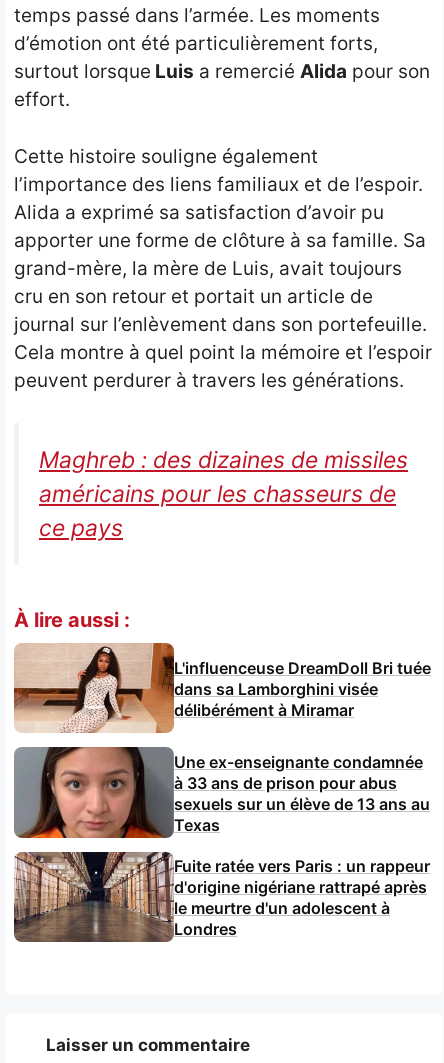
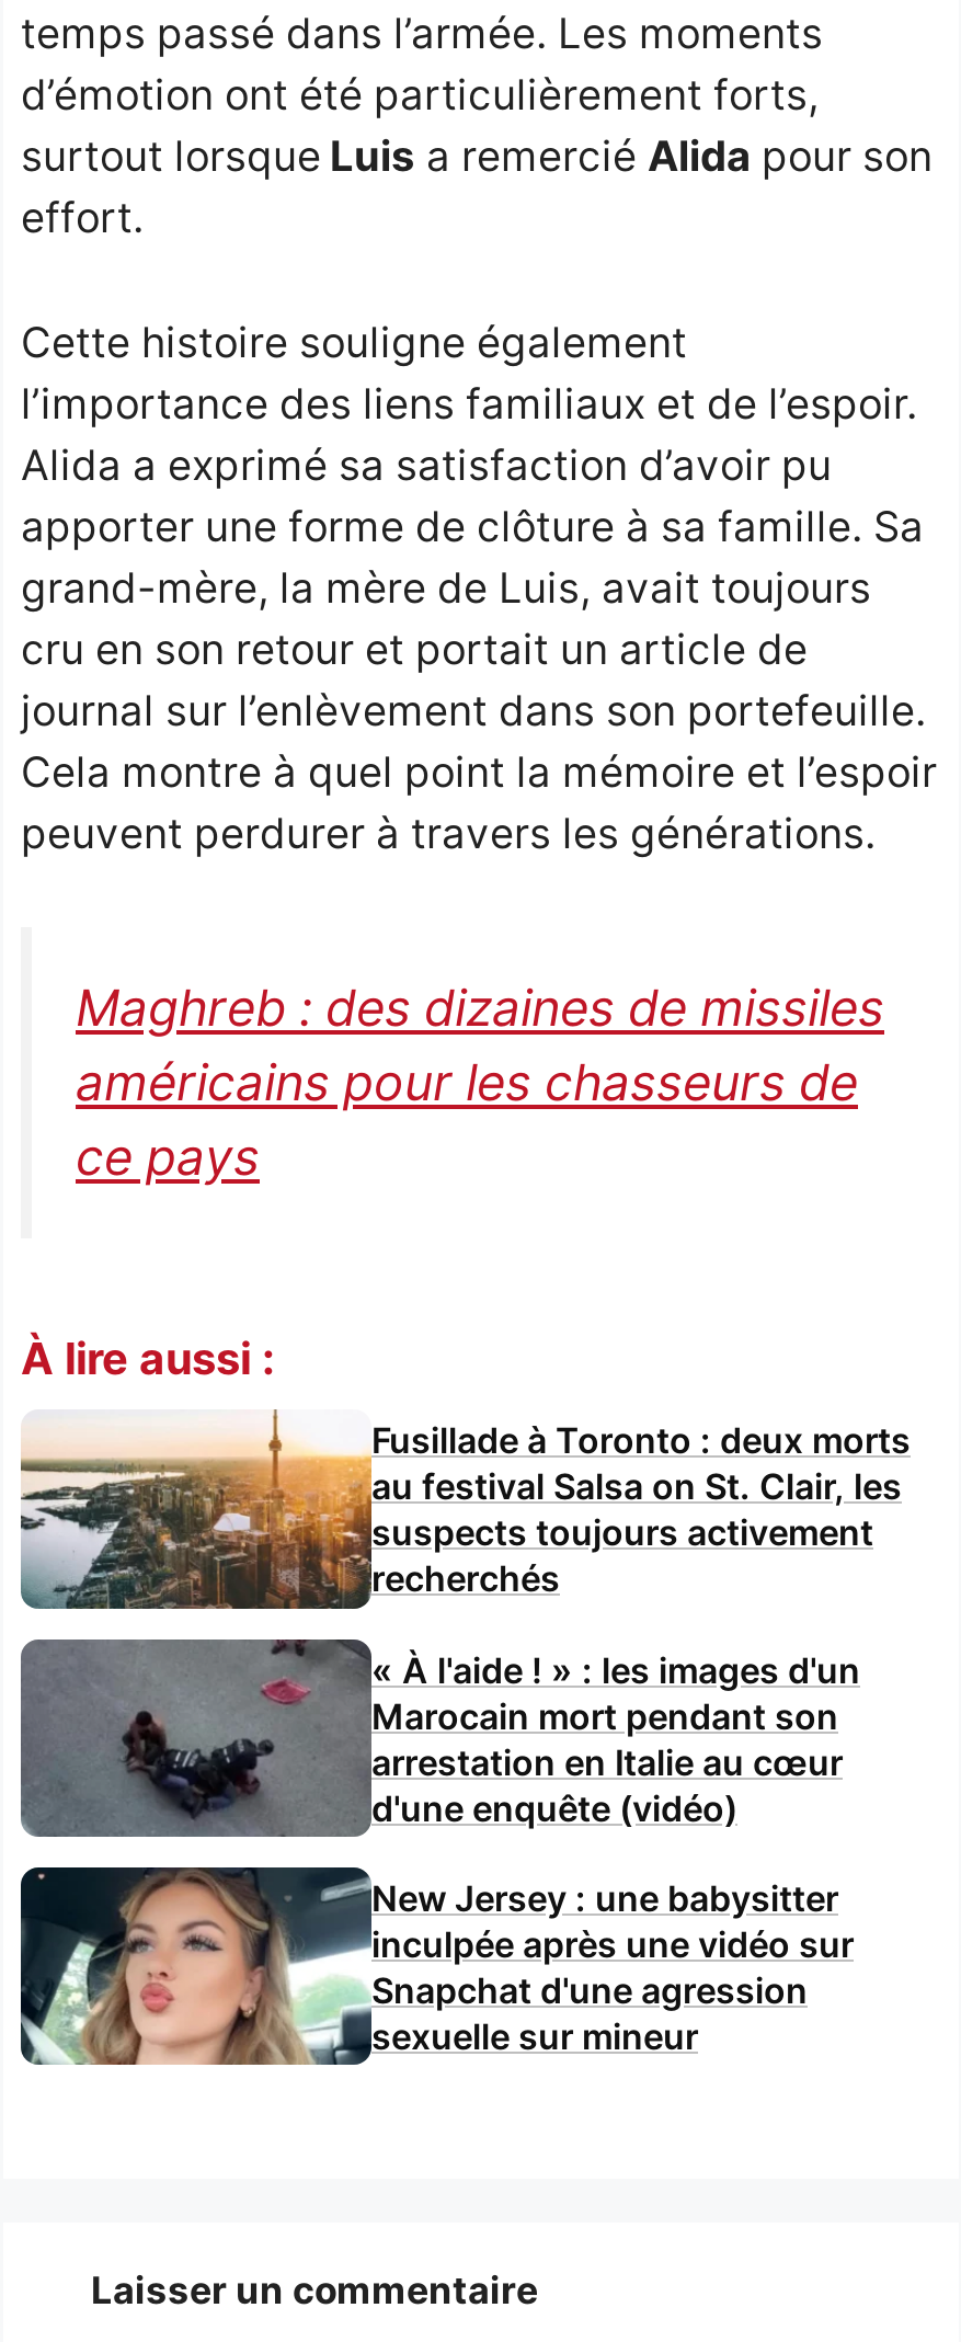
[13,642,431,734] [image] | L'influenceuse DreamDoll Bri tuée | dans sa Lamborghini visée | délibérément à Miramar -> [19,1409,911,1611] [image] | Fusillade à Toronto : deux morts | au festival Salsa on St. Clair, les | suspects toujours activement | recherchés
[14,746,430,839] [image] | Une ex-enseignante condamnée | à 33 ans de prison pour abus | sexuels sur un élève de 13 ans au | Texas -> [23,1637,860,1839] [image] | « À l'aide ! » : les images d'un | Marocain mort pendant son | arrestation en Italie au cœur | d'une enquête (vidéo)
[13,851,430,943] [image] | Fuite ratée vers Paris : un rappeur | d'origine nigériane rattrapé après | le meurtre d'un adolescent à | Londres -> [19,1865,854,2067] [image] | New Jersey : une babysitter | inculpée après une vidéo sur | Snapchat d'une agression | sexuelle sur mineur

